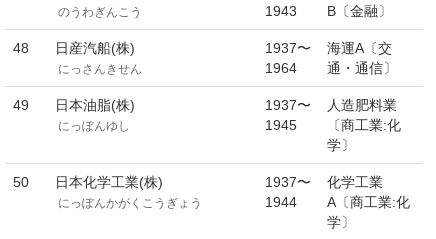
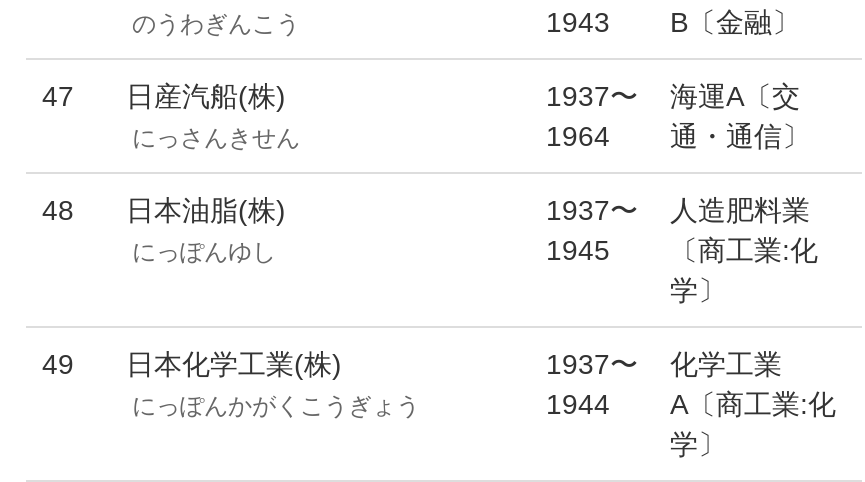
[13,40,135,56] 48 日産汽船(株) -> [42,81,286,113] 47 日産汽船(株)
[13,97,135,113] 49 日本油脂(株) -> [42,195,286,227] 48 日本油脂(株)
[13,174,163,190] 50 日本化学工業(株) -> [42,349,342,381] 49 日本化学工業(株)

